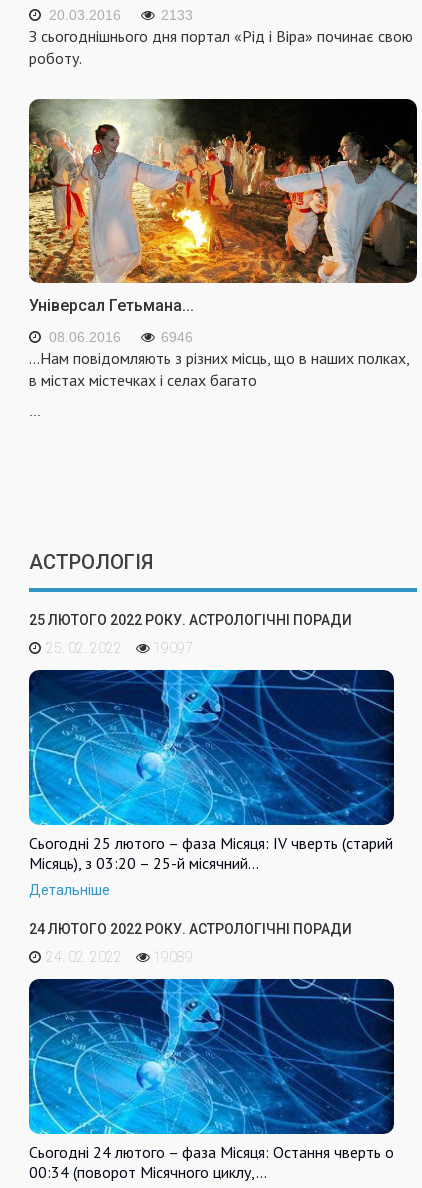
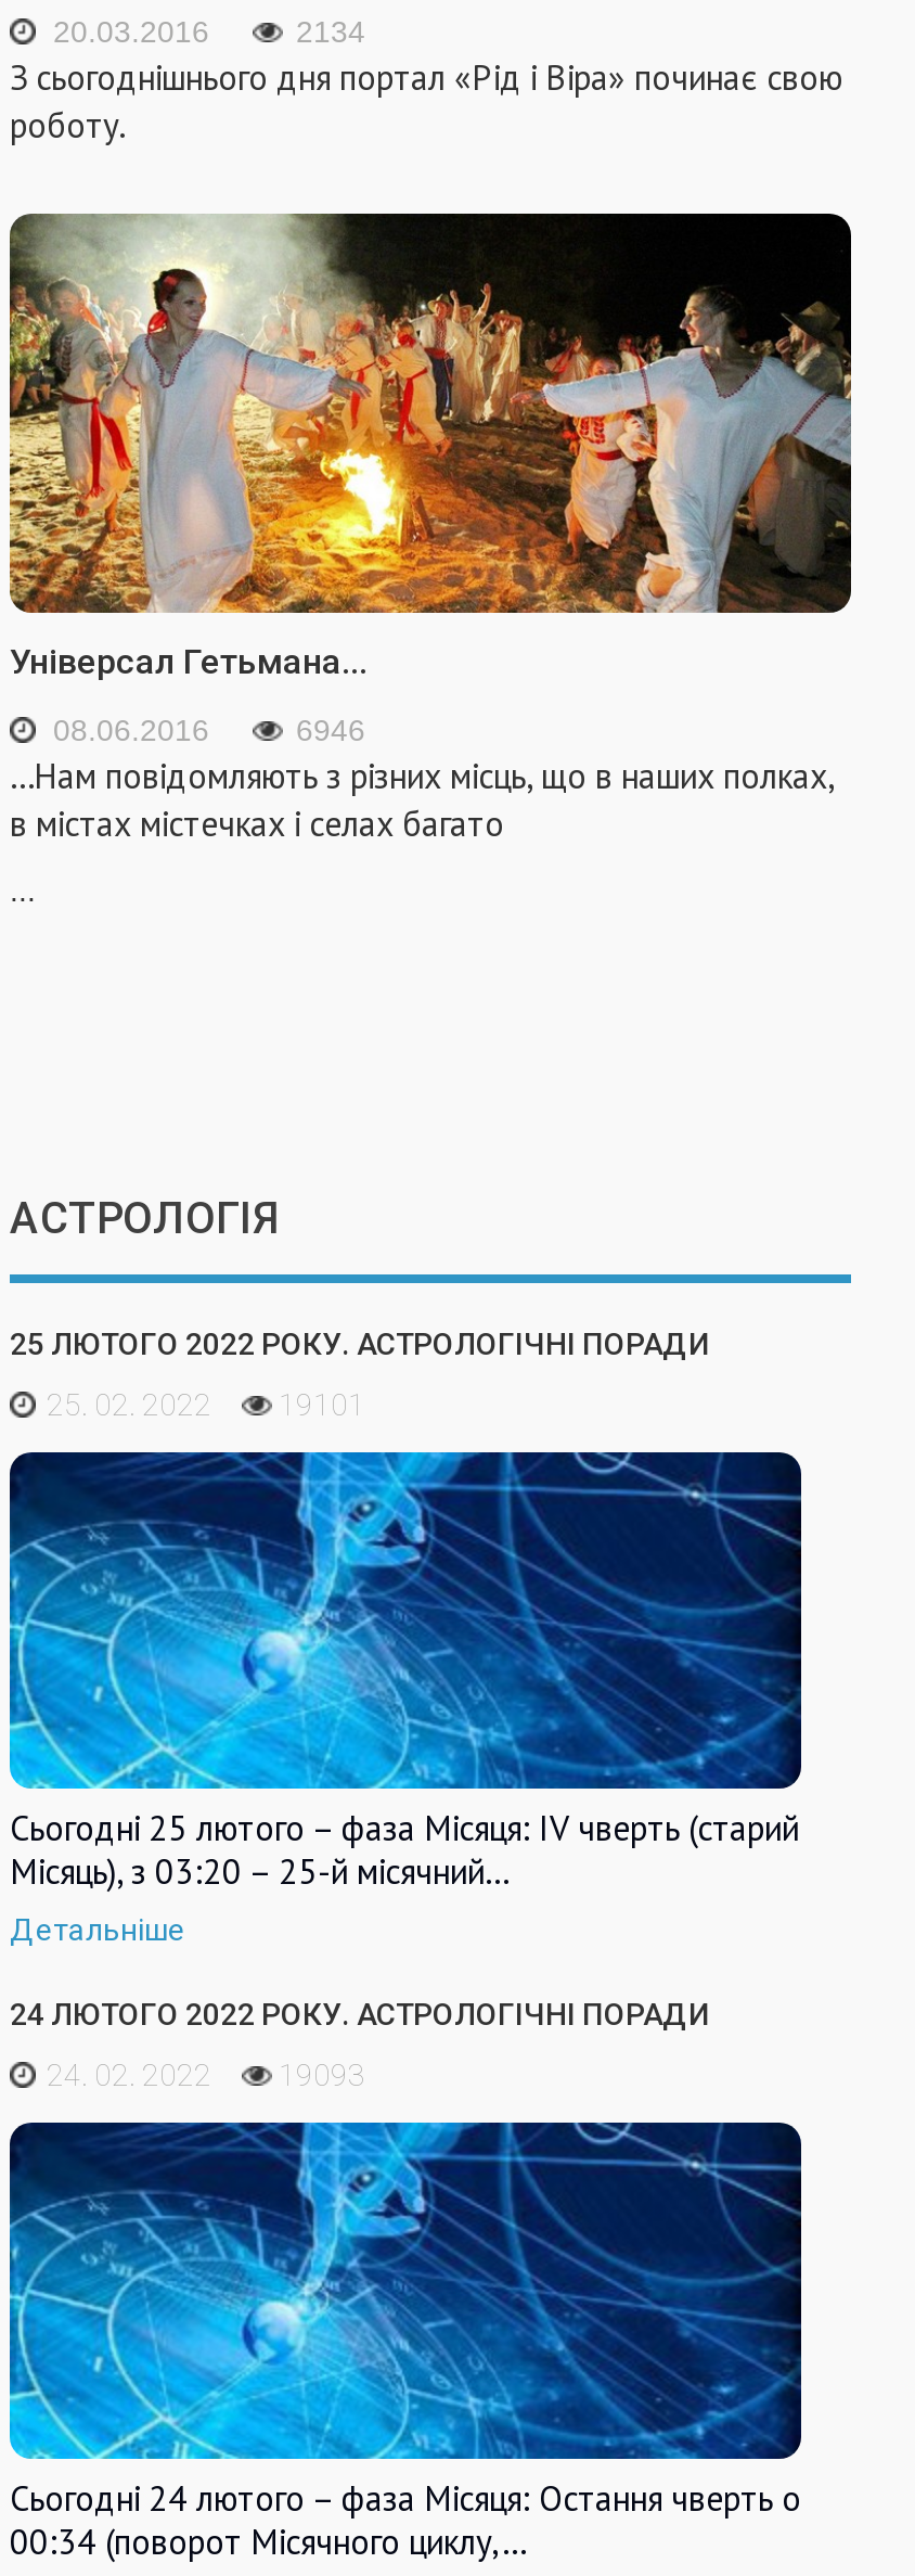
[161,7,193,23] 2133 -> [296,15,365,50] 2134
[46,640,193,656] 25. 02. 2022 19097 -> [47,1387,365,1422] 25. 02. 2022 19101
[46,949,193,965] 24. 02. 2022 19089 -> [47,2057,365,2092] 24. 02. 2022 19093

